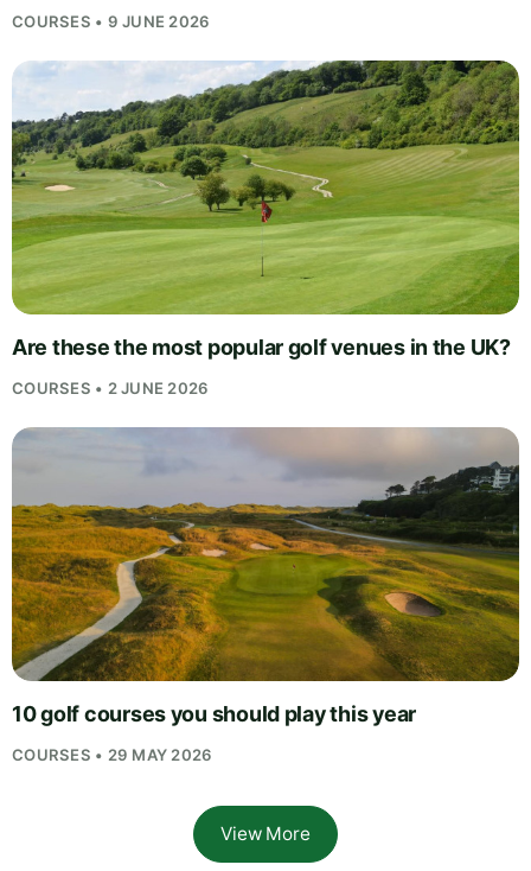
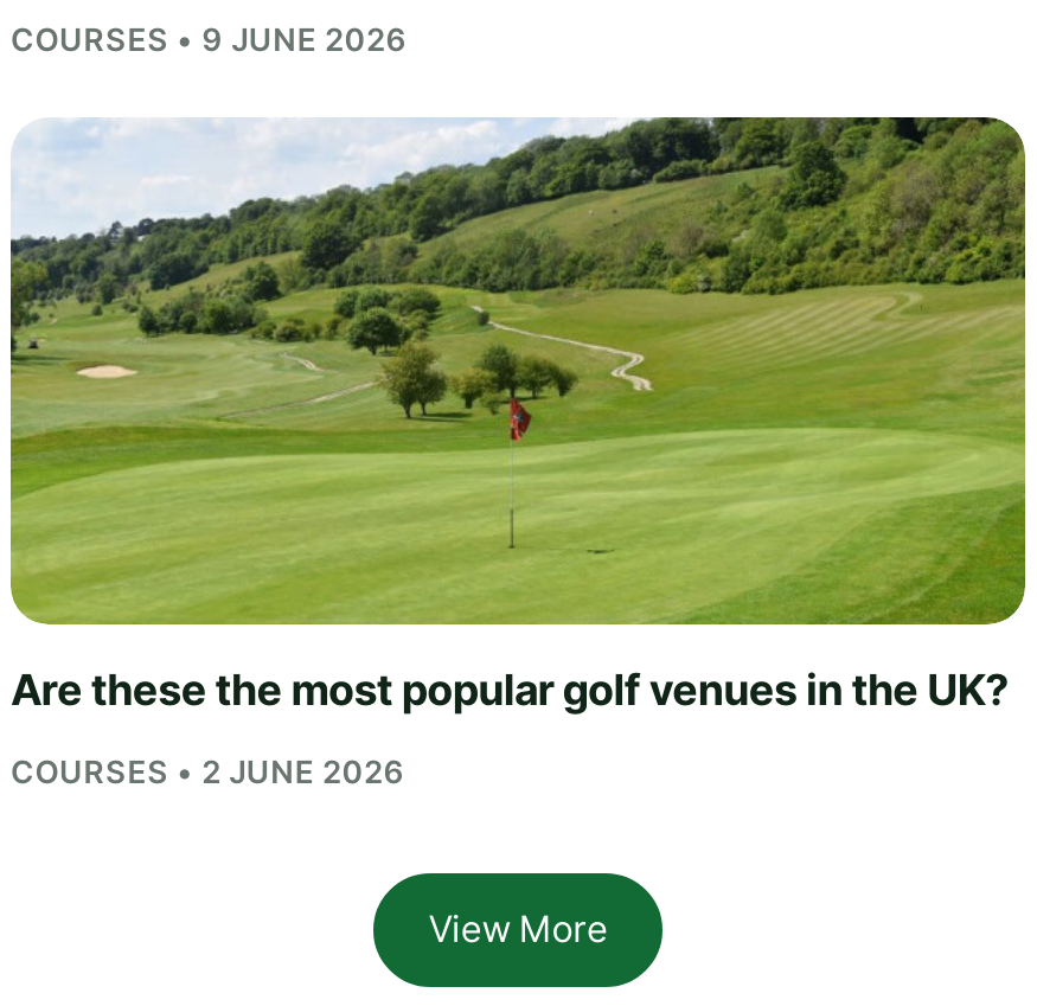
[11,427,520,764] [image] | 10 golf courses you should play this year | COURSES • 29 MAY 2026 -> none

